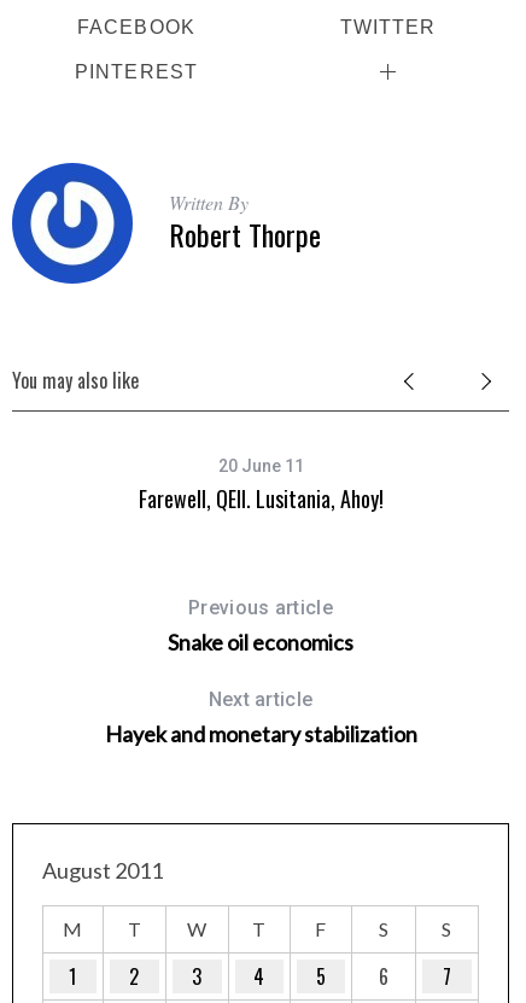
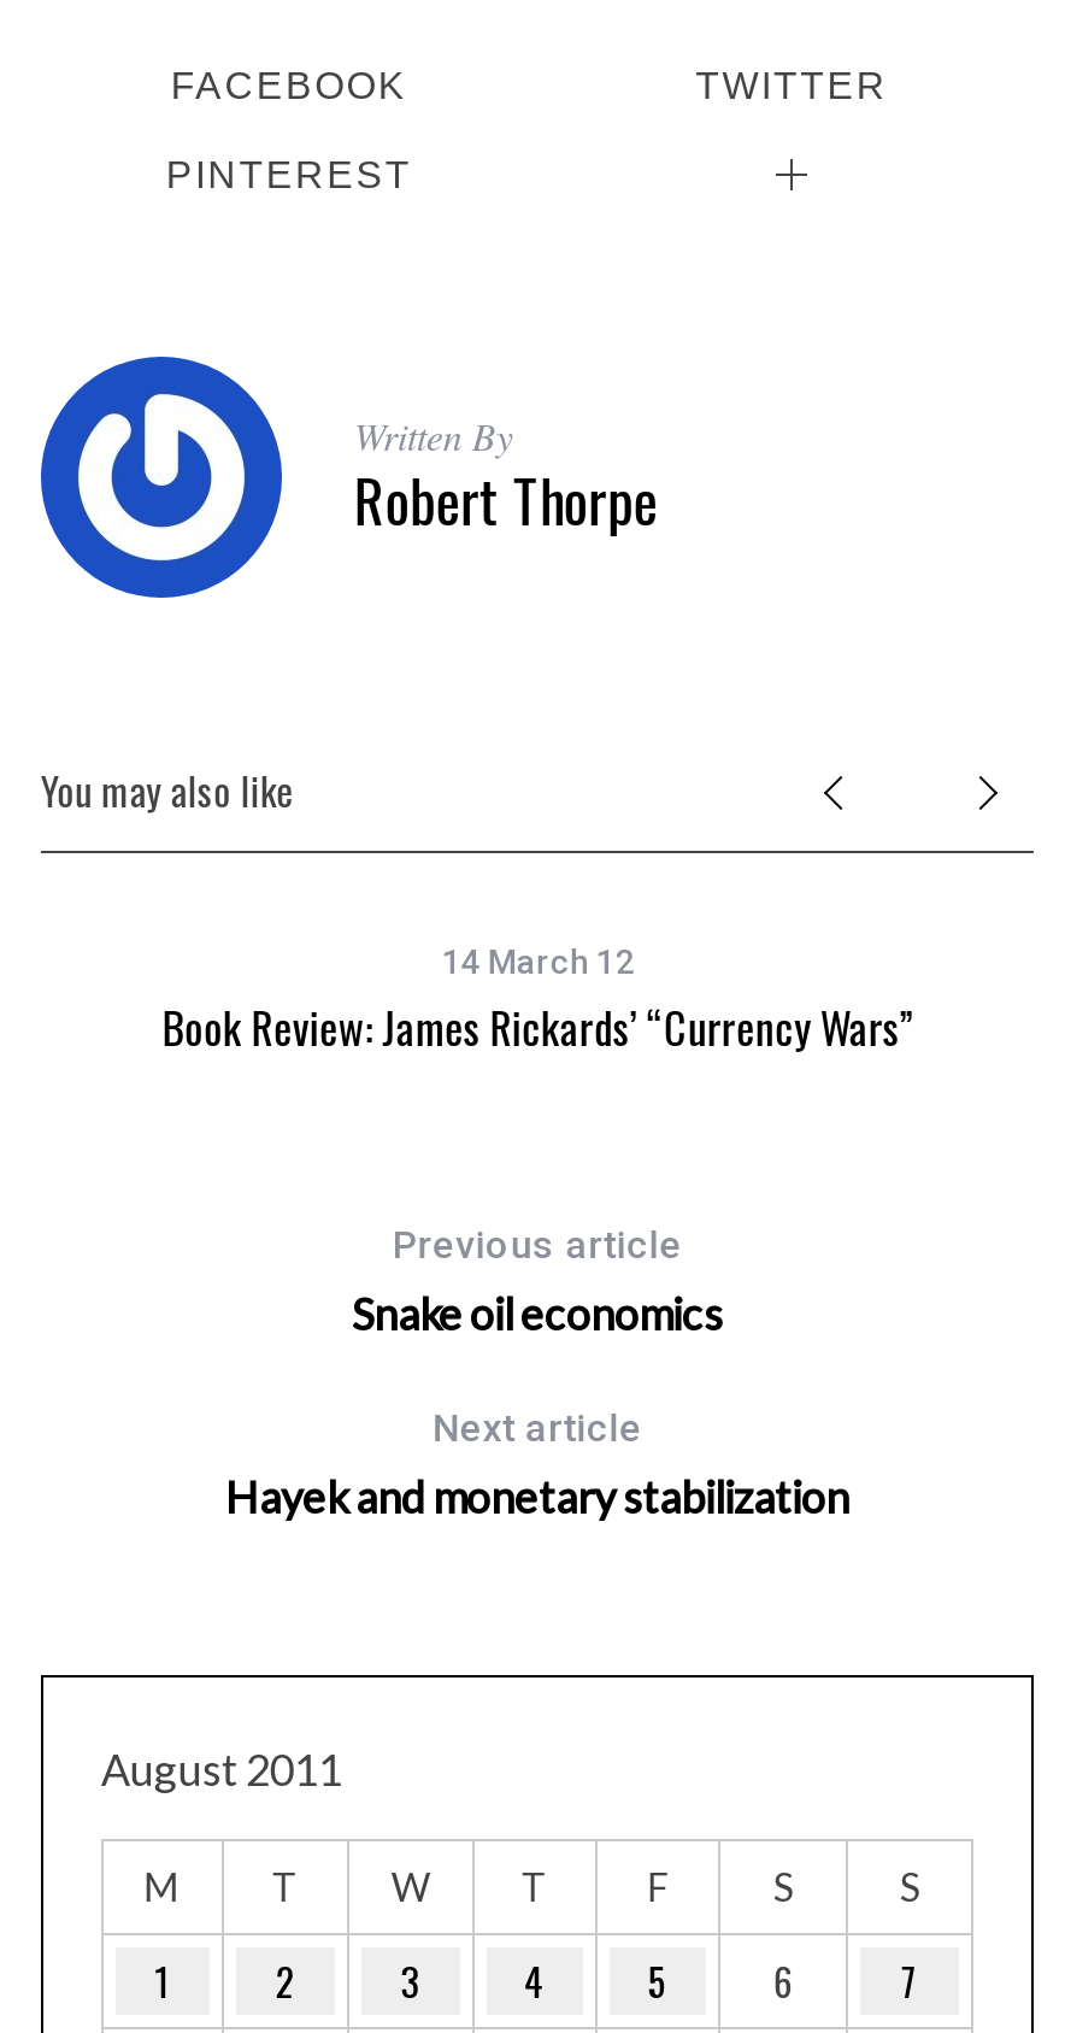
[139,457,384,515] 20 June 11 | Farewell, QEII. Lusitania, Ahoy! -> [162,943,914,1059] 14 March 12 | Book Review: James Rickards’ “Currency Wars”

